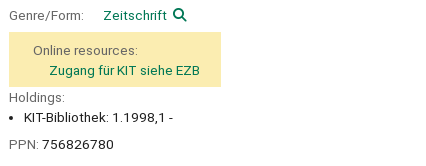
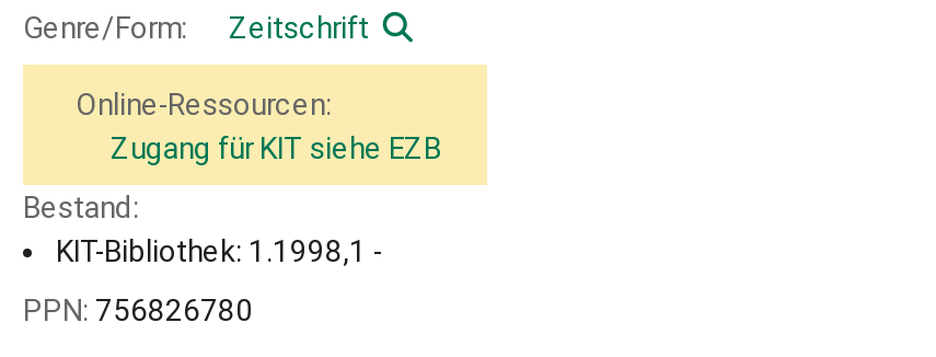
[33,42,138,58] Online resources: -> [76,87,332,122] Online-Ressourcen:
[9,89,65,105] Holdings: -> [23,189,139,224] Bestand:

